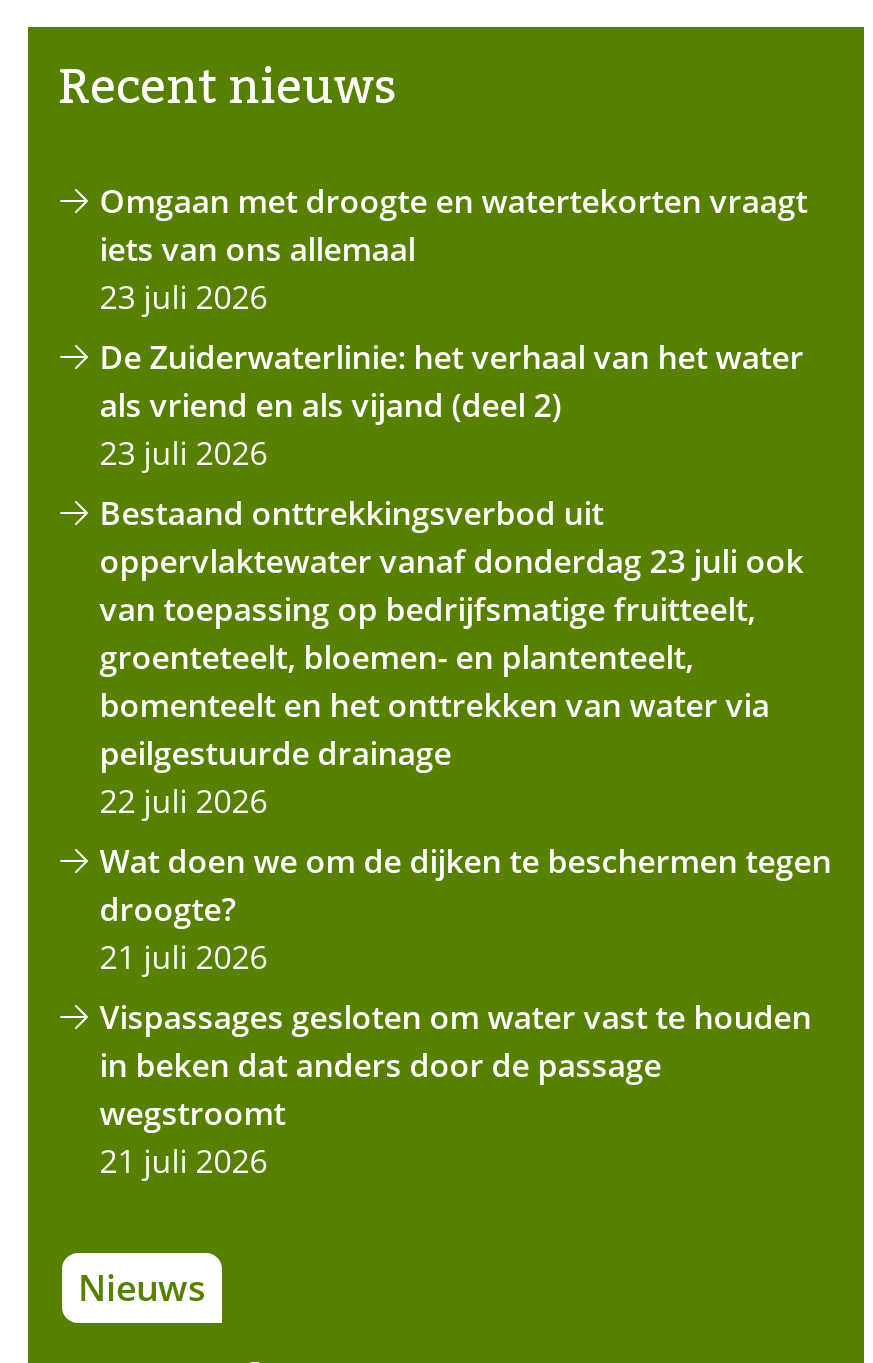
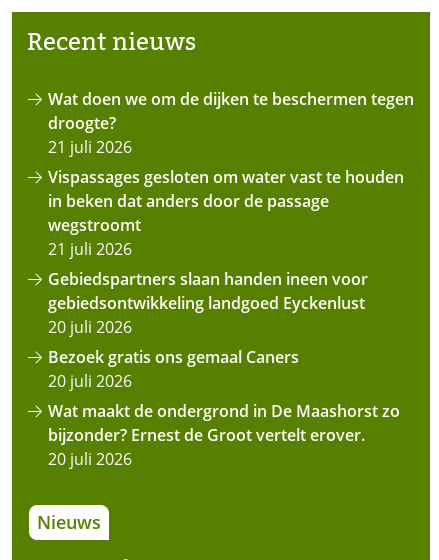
[100,179,808,823] Omgaan met droogte en watertekorten vraagt | iets van ons allemaal | 23 juli 2026 | De Zuiderwaterlinie: het verhaal van het water | als vriend en als vijand (deel 2) | 23 juli 2026 | Bestaand onttrekkingsverbod uit | oppervlaktewater vanaf donderdag 23 juli ook | van toepassing op bedrijfsmatige fruitteelt, | groenteteelt, bloemen- en plantenteelt, | bomenteelt en het onttrekken van water via | peilgestuurde drainage | 22 juli 2026 -> none
moved [100,839,832,1183] -> [48,88,414,260]: Wat doen we om de dijken te beschermen tegen | droogte? | 21 juli 2026 | Vispassages gesloten om water vast te houden | in beken dat anders door de passage | wegstroomt | 21 juli 2026
none -> [48,268,400,470] Gebiedspartners slaan handen ineen voor | gebiedsontwikkeling landgoed Eyckenlust | 20 juli 2026 | Bezoek gratis ons gemaal Caners | 20 juli 2026 | Wat maakt de ondergrond in De Maashorst zo | bijzonder? Ernest de Groot vertelt erover. | 20 juli 2026

